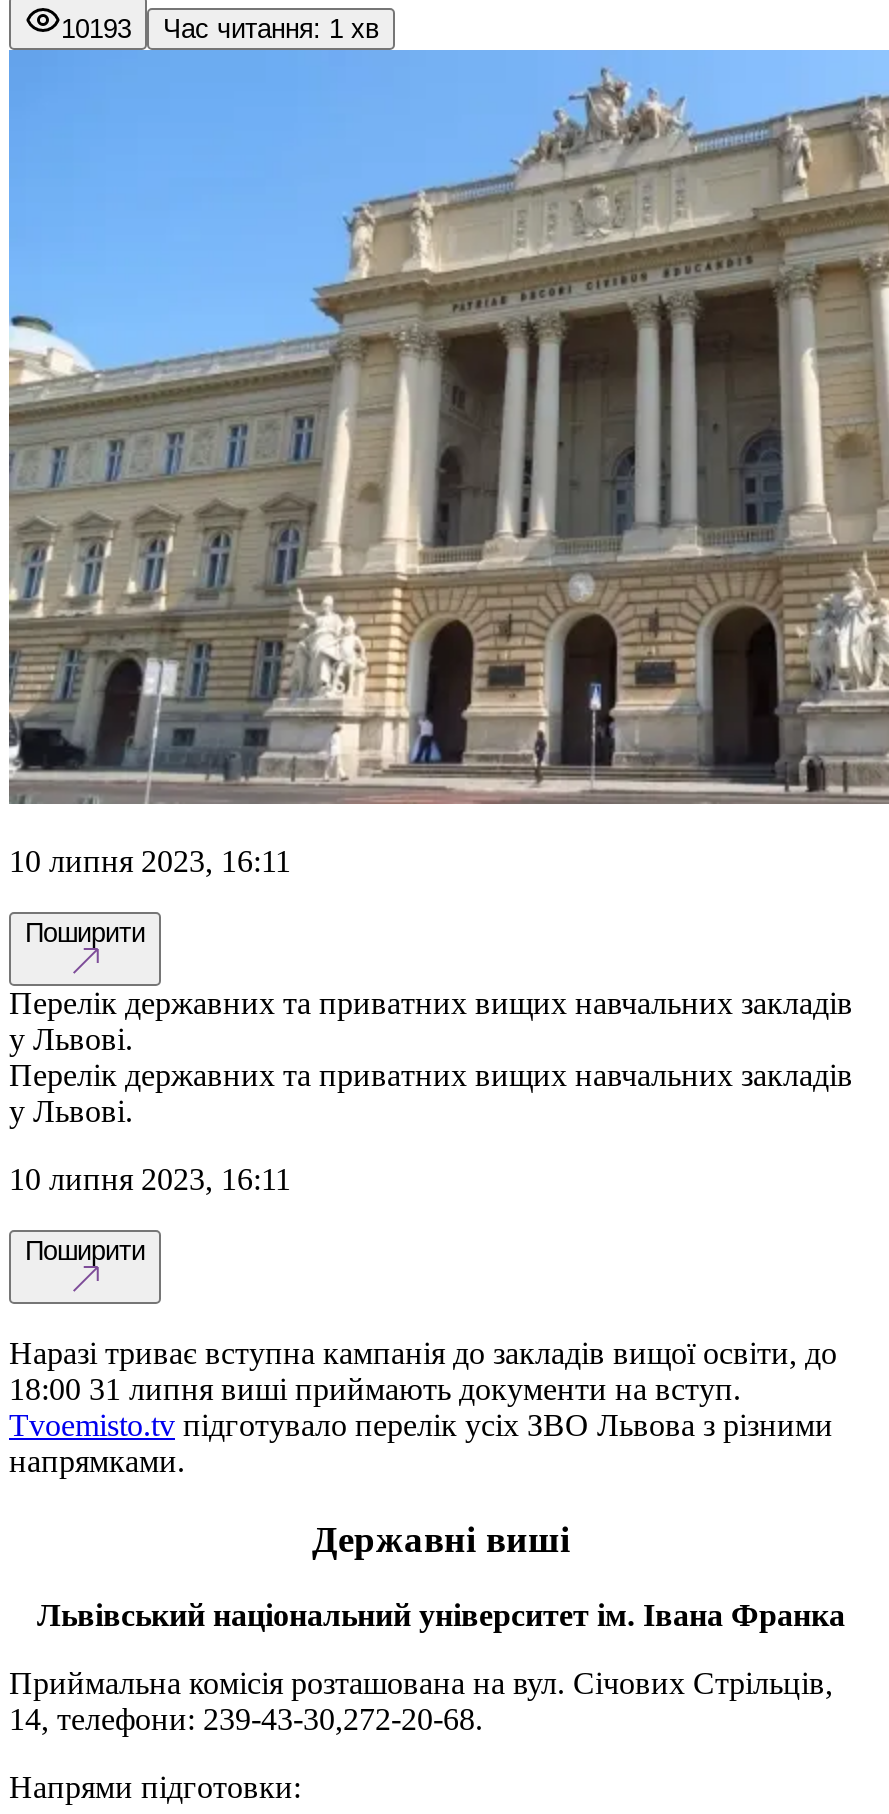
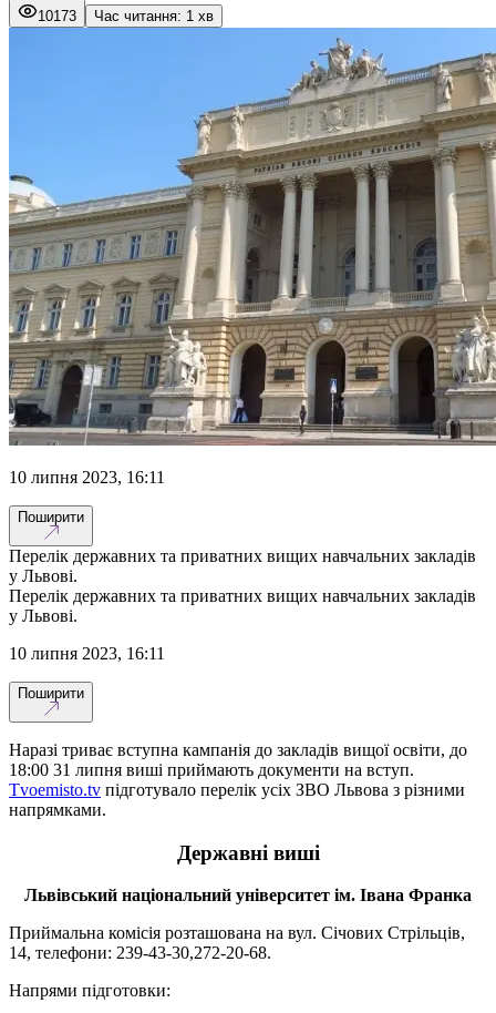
[61,14,379,44] 10193 Час читання: 1 хв -> [38,8,214,24] 10173 Час читання: 1 хв

